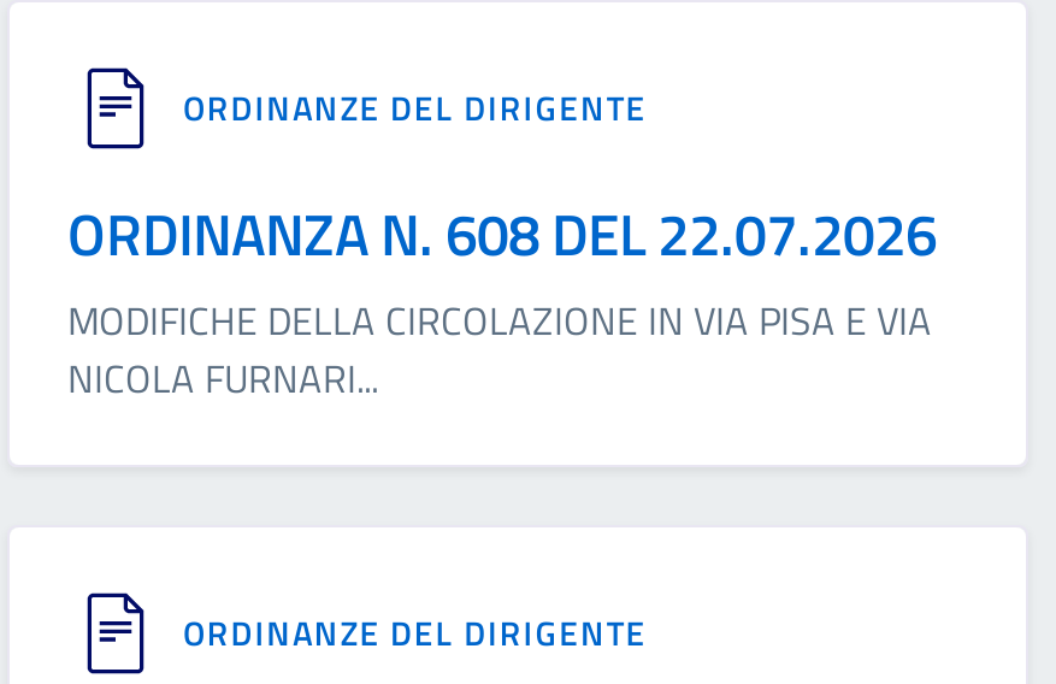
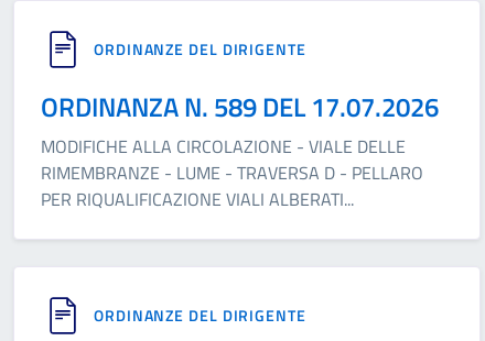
[67,190,937,407] ORDINANZA N. 608 DEL 22.07.2026 | MODIFICHE DELLA CIRCOLAZIONE IN VIA PISA E VIA | NICOLA FURNARI... -> [41,87,439,212] ORDINANZA N. 589 DEL 17.07.2026 | MODIFICHE ALLA CIRCOLAZIONE - VIALE DELLE | RIMEMBRANZE - LUME - TRAVERSA D - PELLARO | PER RIQUALIFICAZIONE VIALI ALBERATI...

